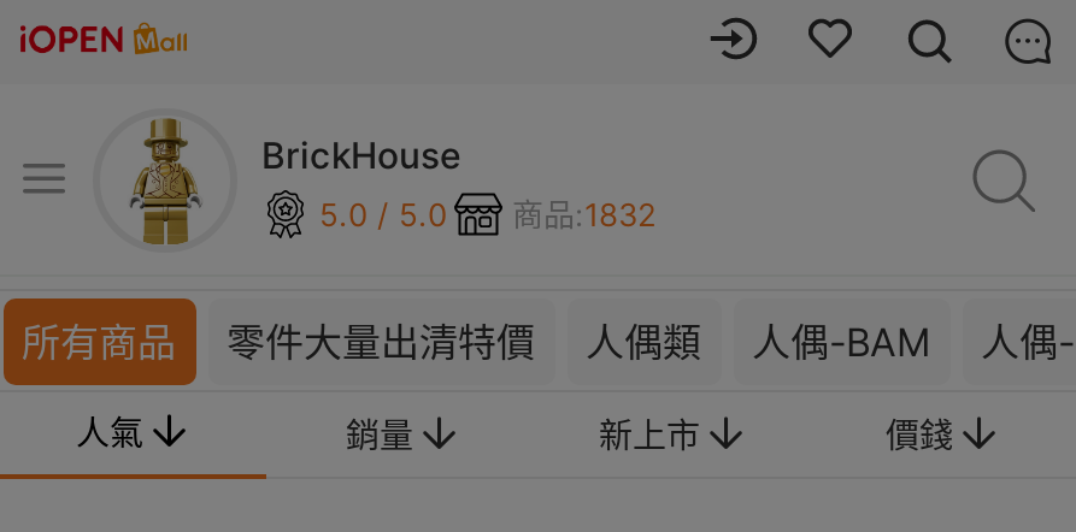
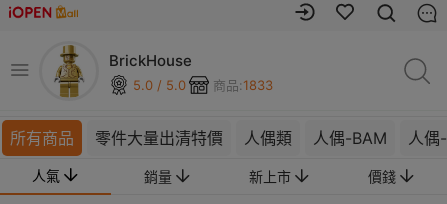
[319,195,657,234] 5.0 / 5.0 商品:1832 -> [133,77,273,93] 5.0 / 5.0 商品:1833

